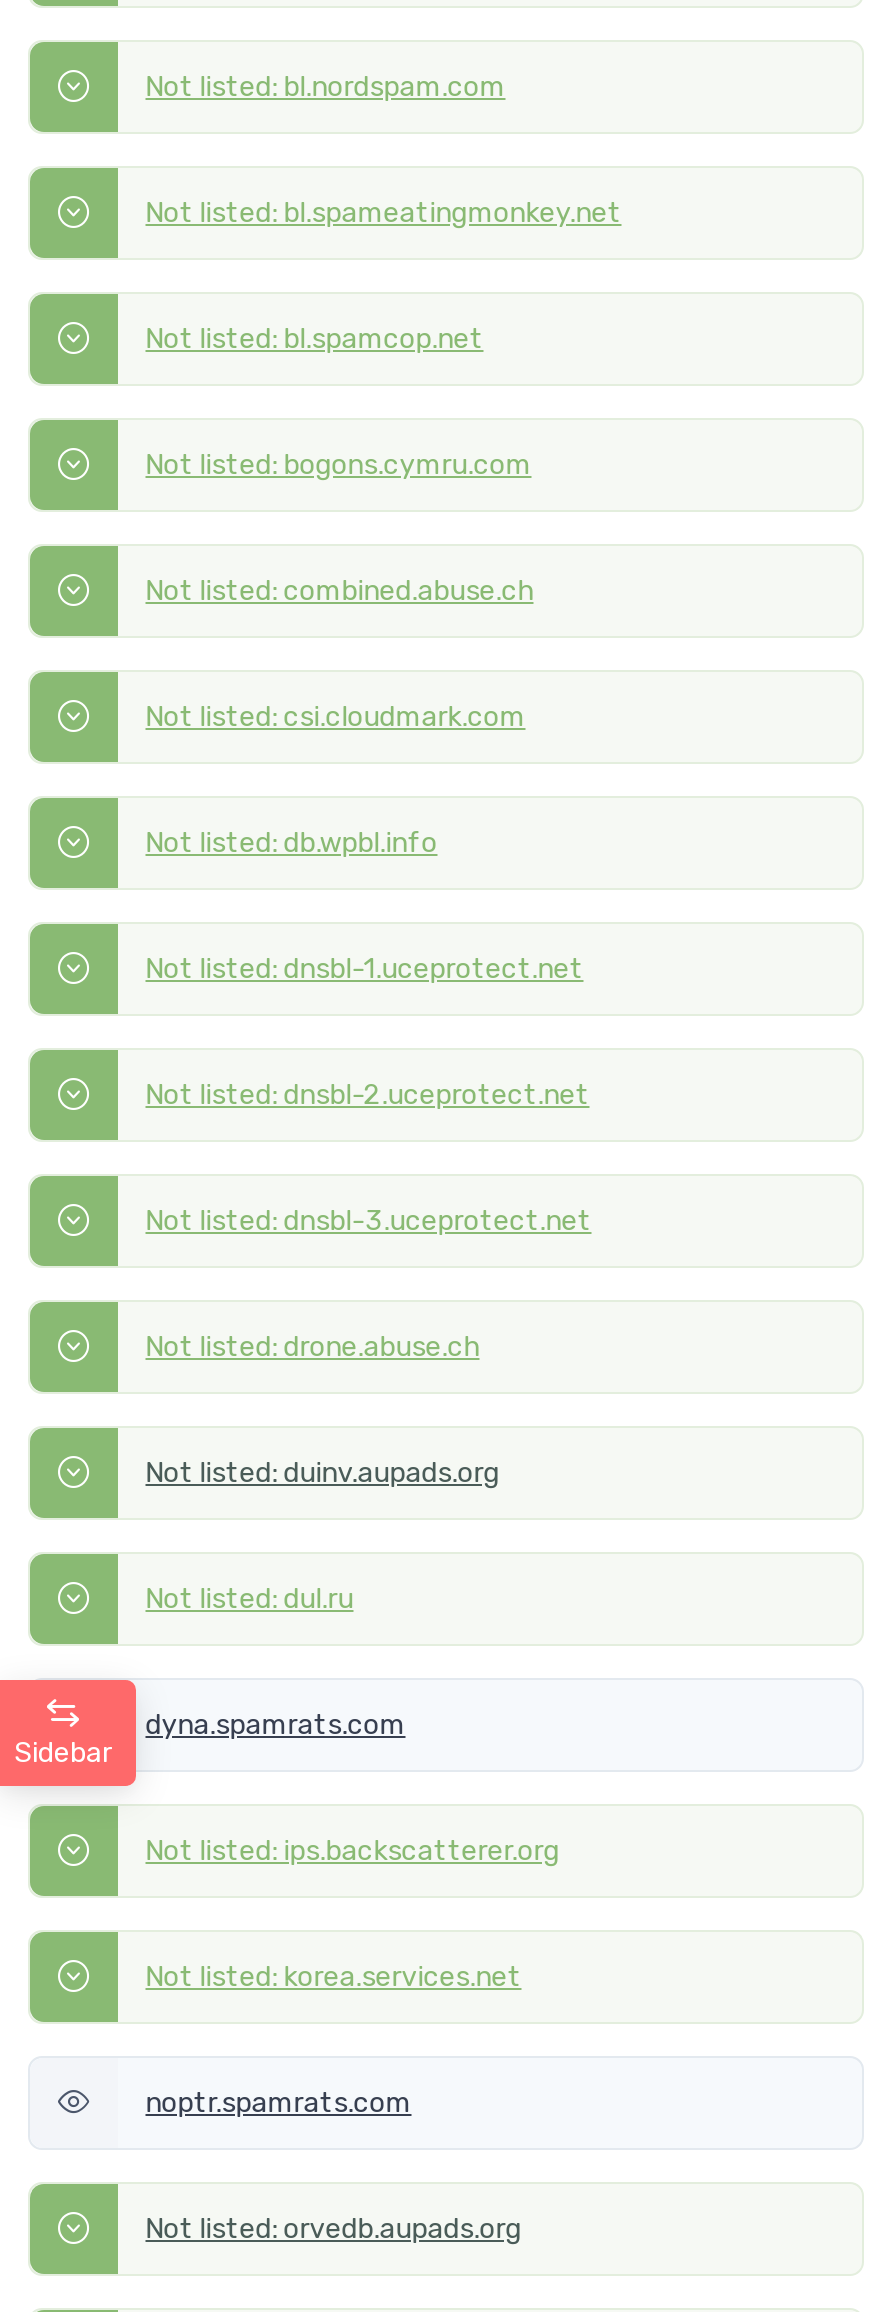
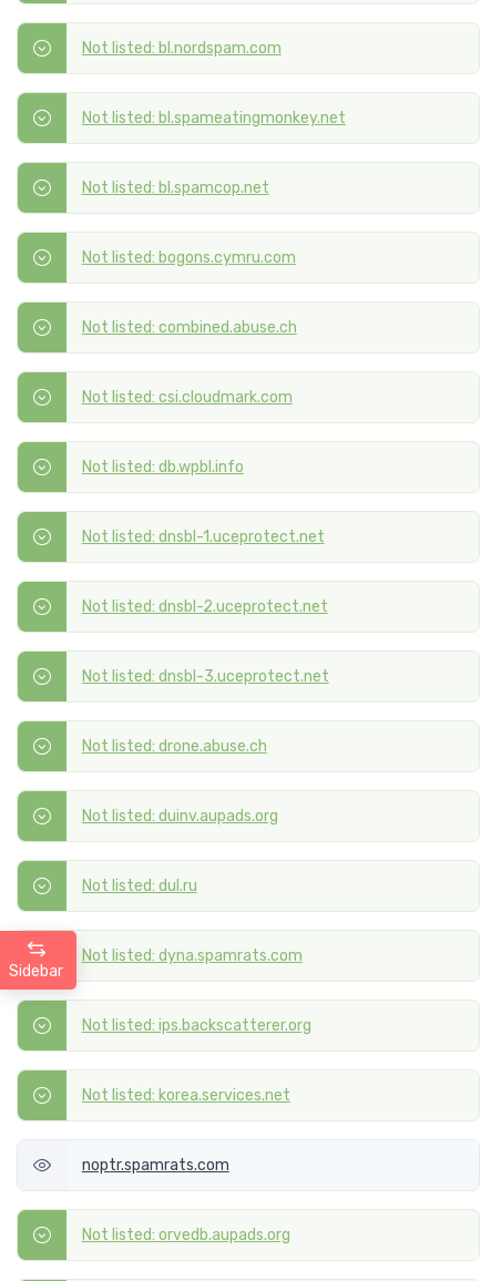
[146,1707,406,1741] dyna.spamrats.com -> [82,946,302,965] Not listed: dyna.spamrats.com

